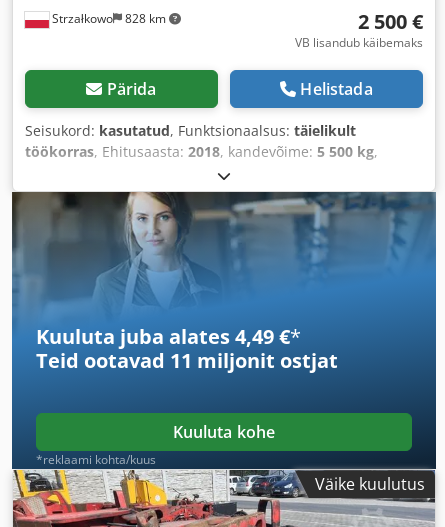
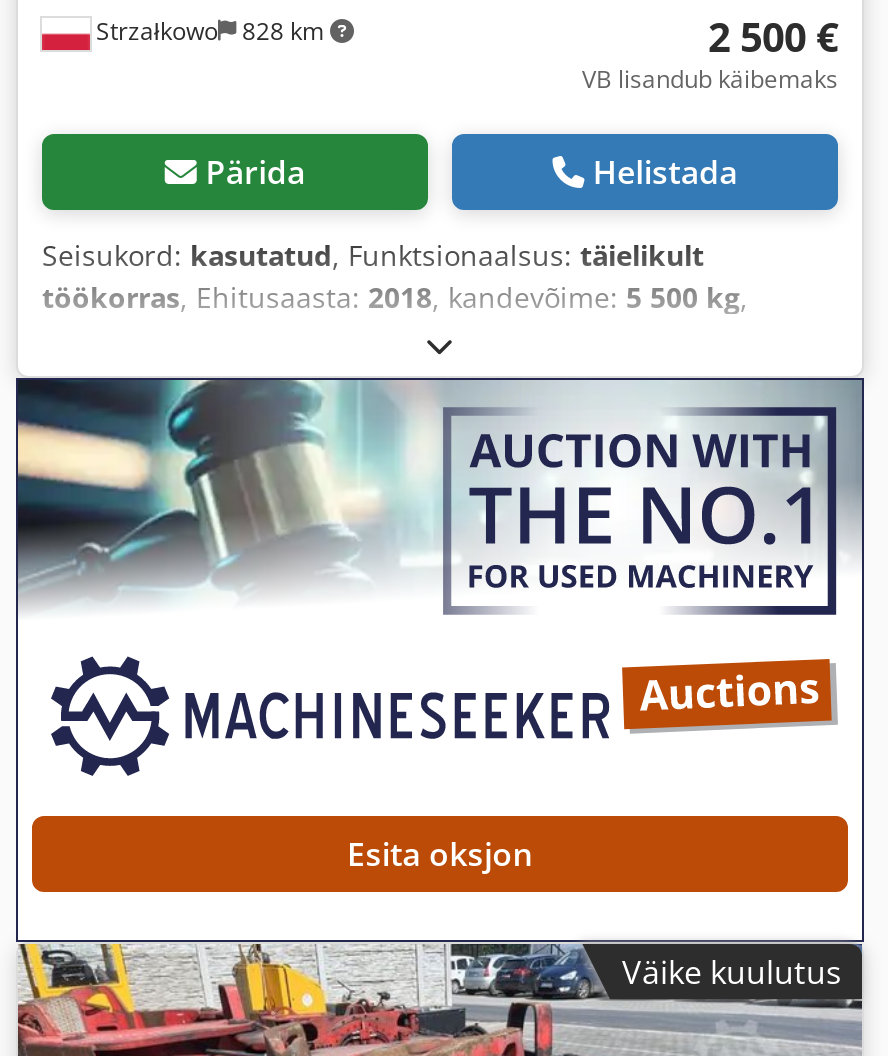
[12,191,436,469] [image] | Kuuluta juba alates 4,49 €* | Teid ootavad 11 miljonit ostjat | Kuuluta kohe | *reklaami kohta/kuus -> [16,376,864,942] [image] | Esita oksjon

